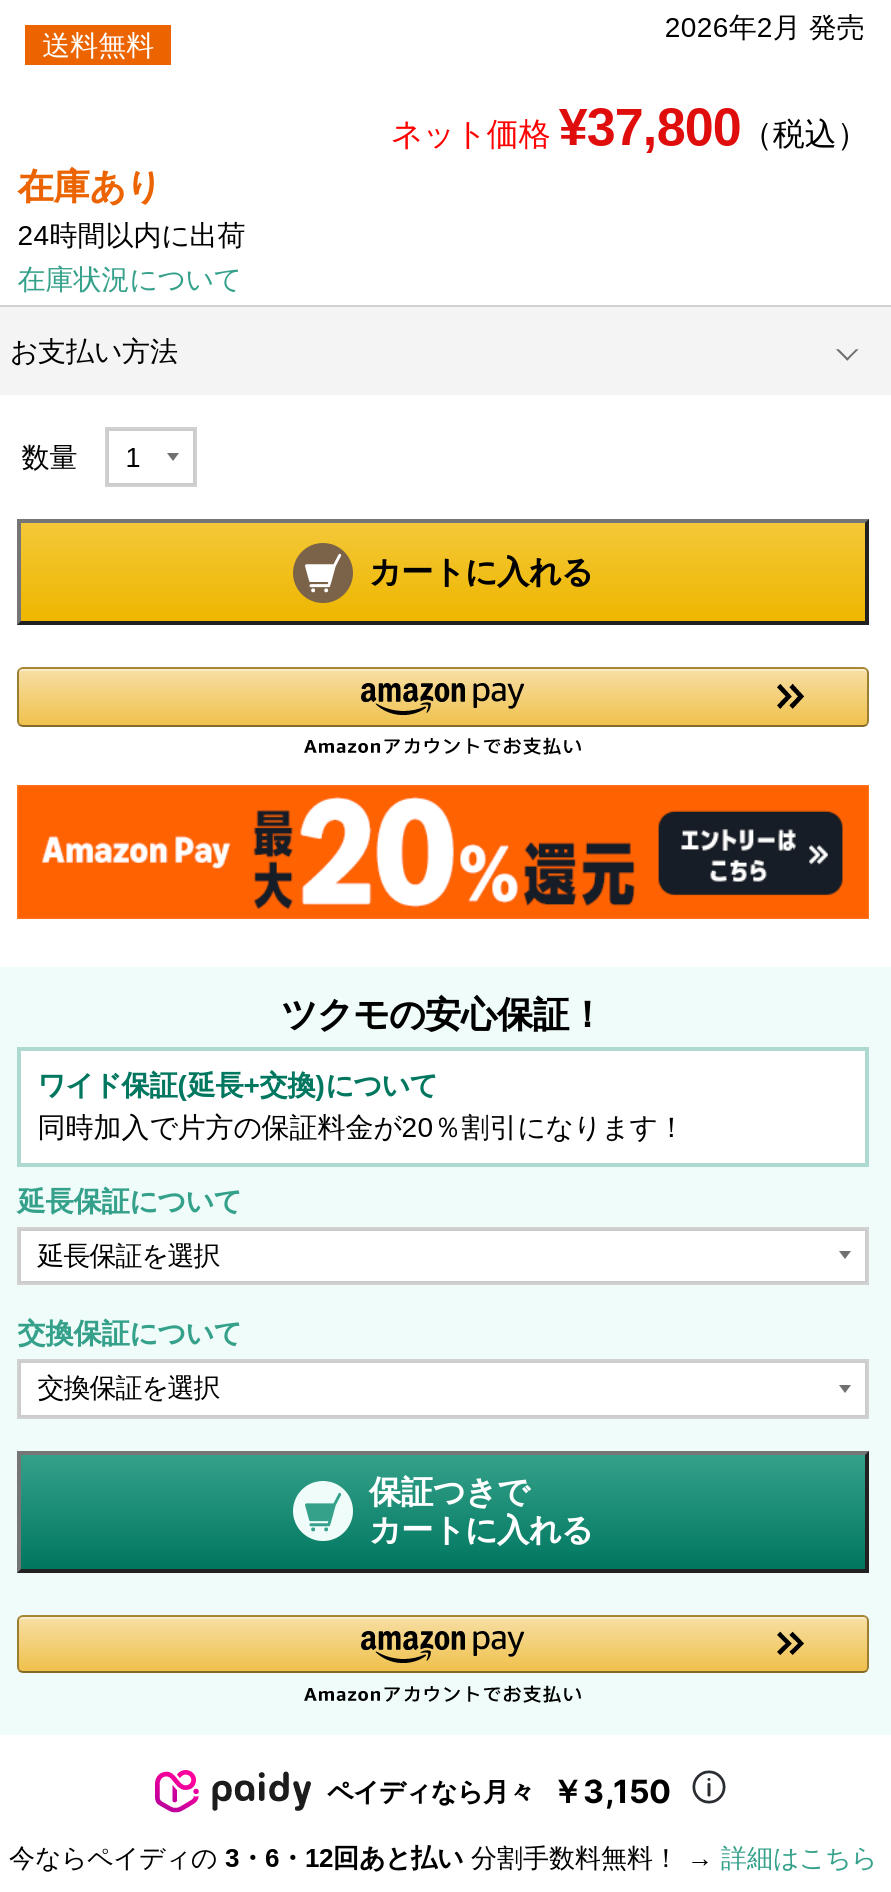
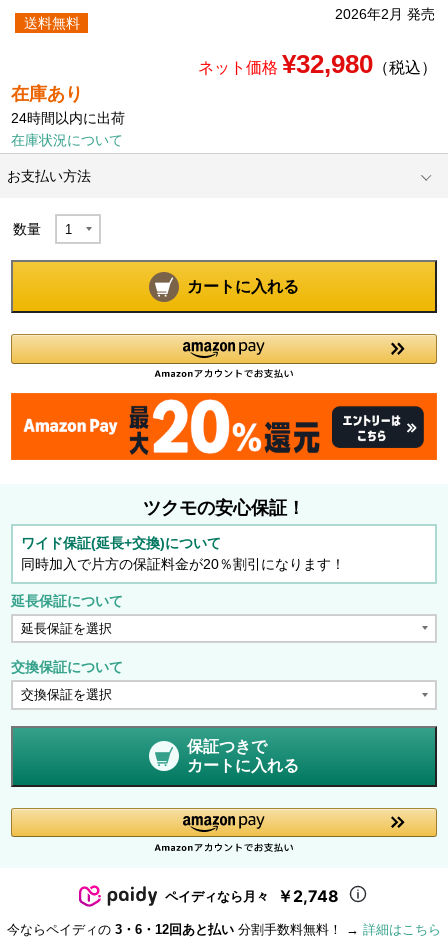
[391,97,869,157] ネット価格¥37,800（税込） -> [198,49,437,79] ネット価格¥32,980（税込）
[327,1771,671,1811] ペイディなら月々 ￥3,150 -> [165,886,339,906] ペイディなら月々 ￥2,748

